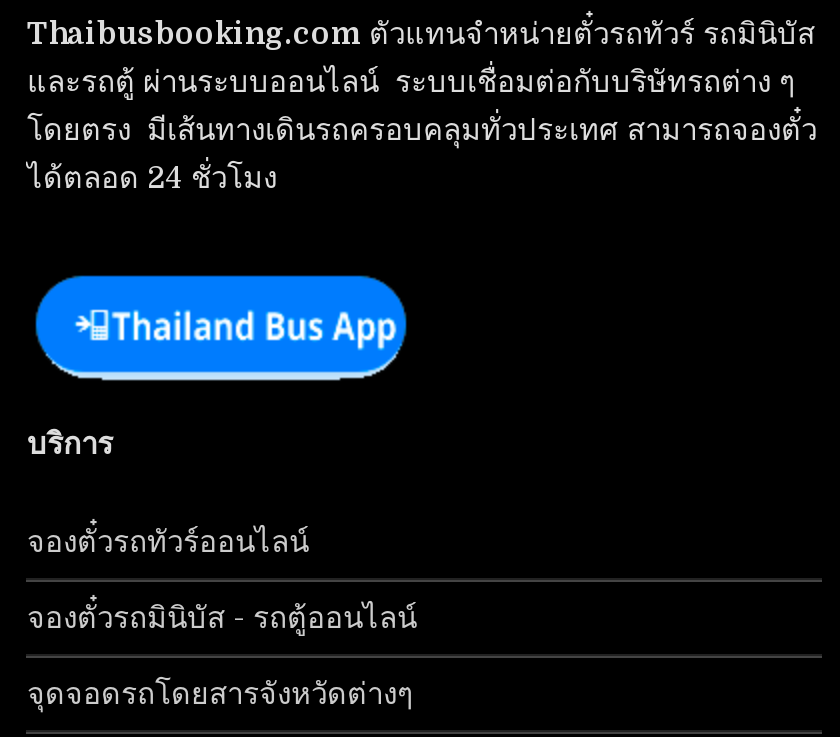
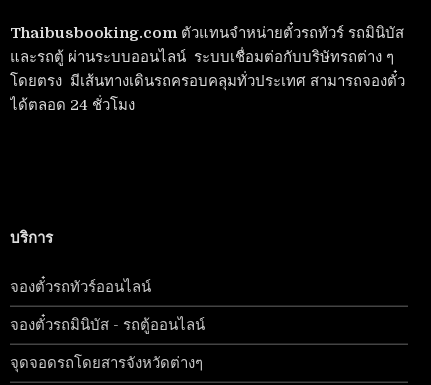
[34,274,408,382] [image] -> none

